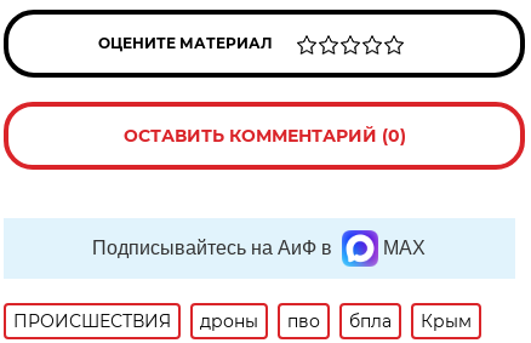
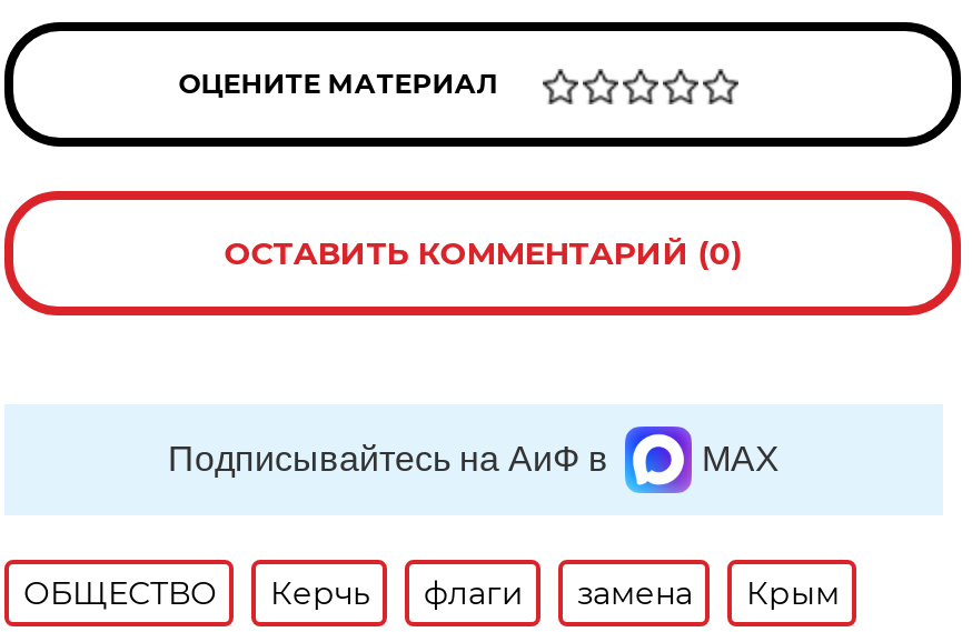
[14,310,392,332] ПРОИСШЕСТВИЯ | дроны | пво | бпла -> [23,573,693,613] ОБЩЕСТВО | Керчь | флаги | замена

